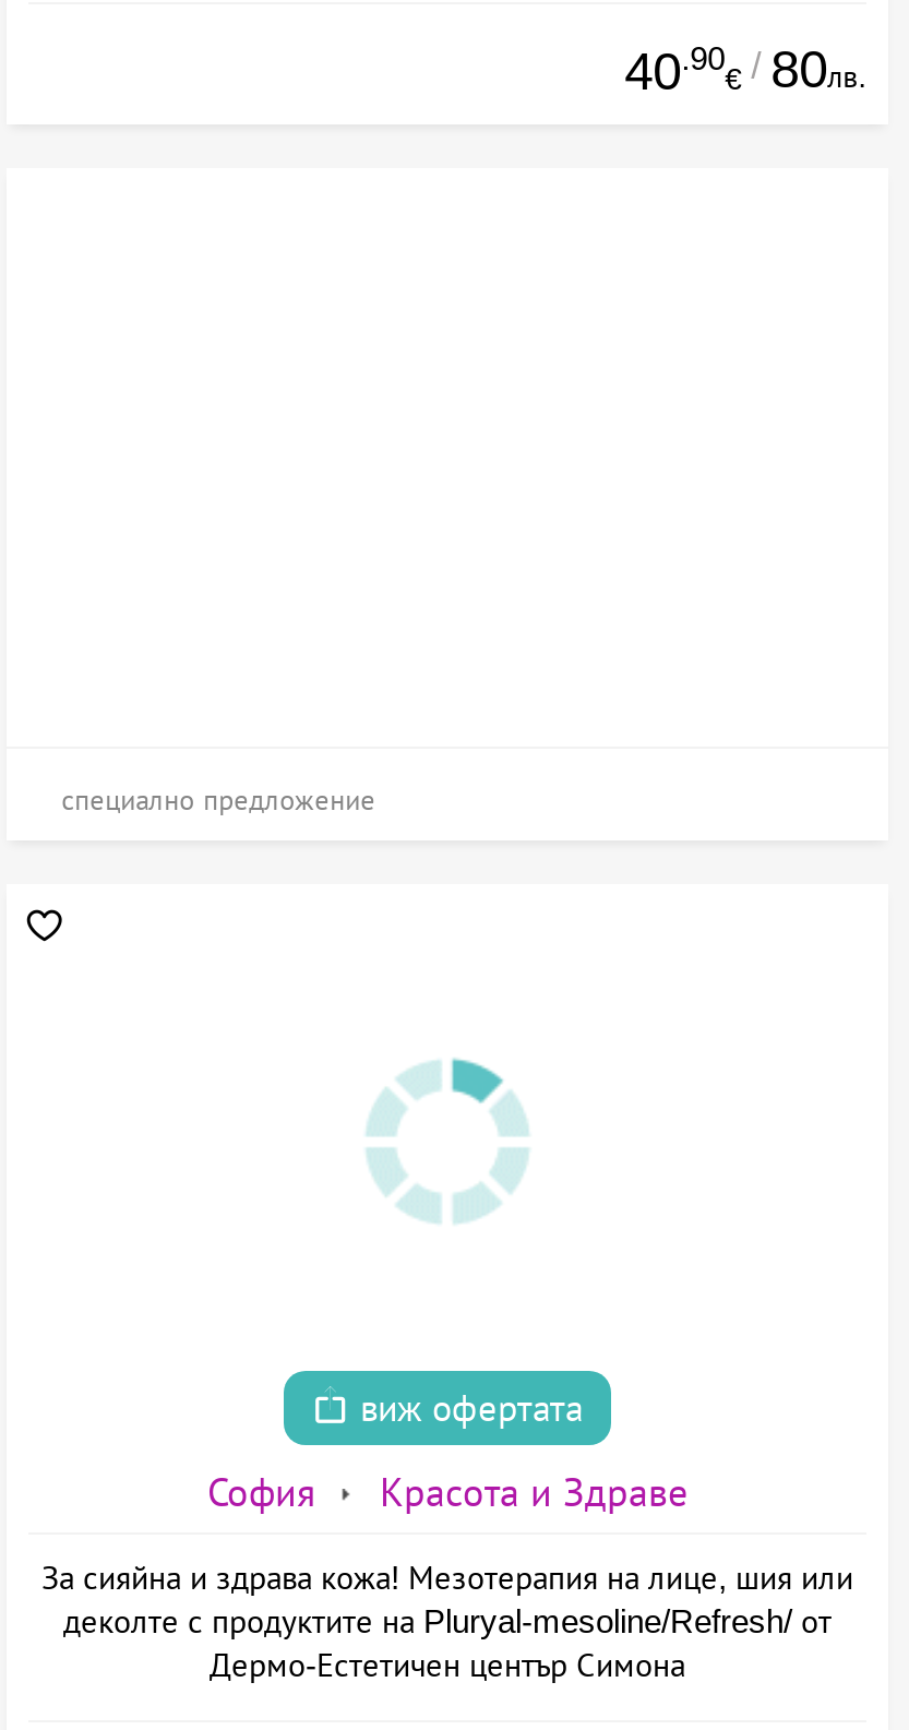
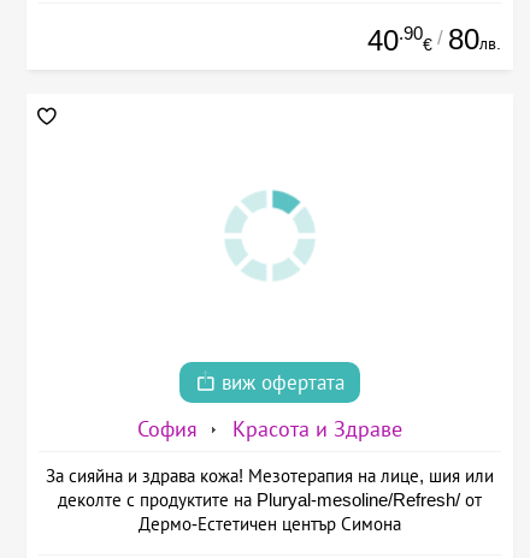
[61,785,376,818] специално предложение -> none

